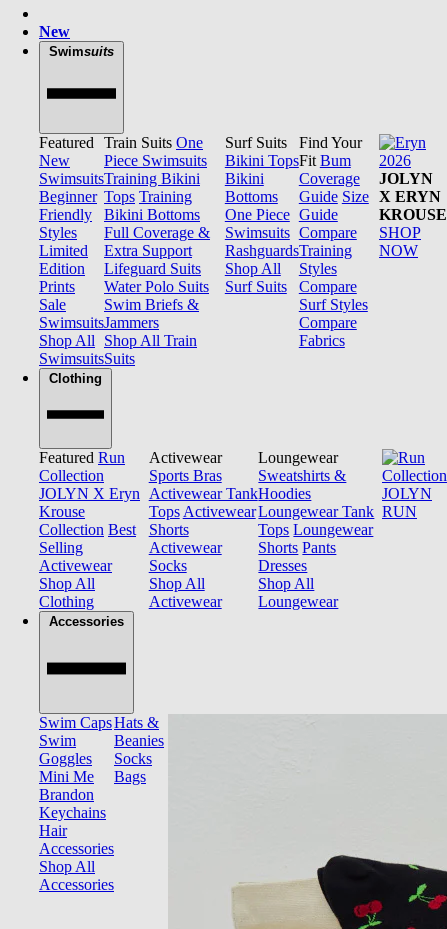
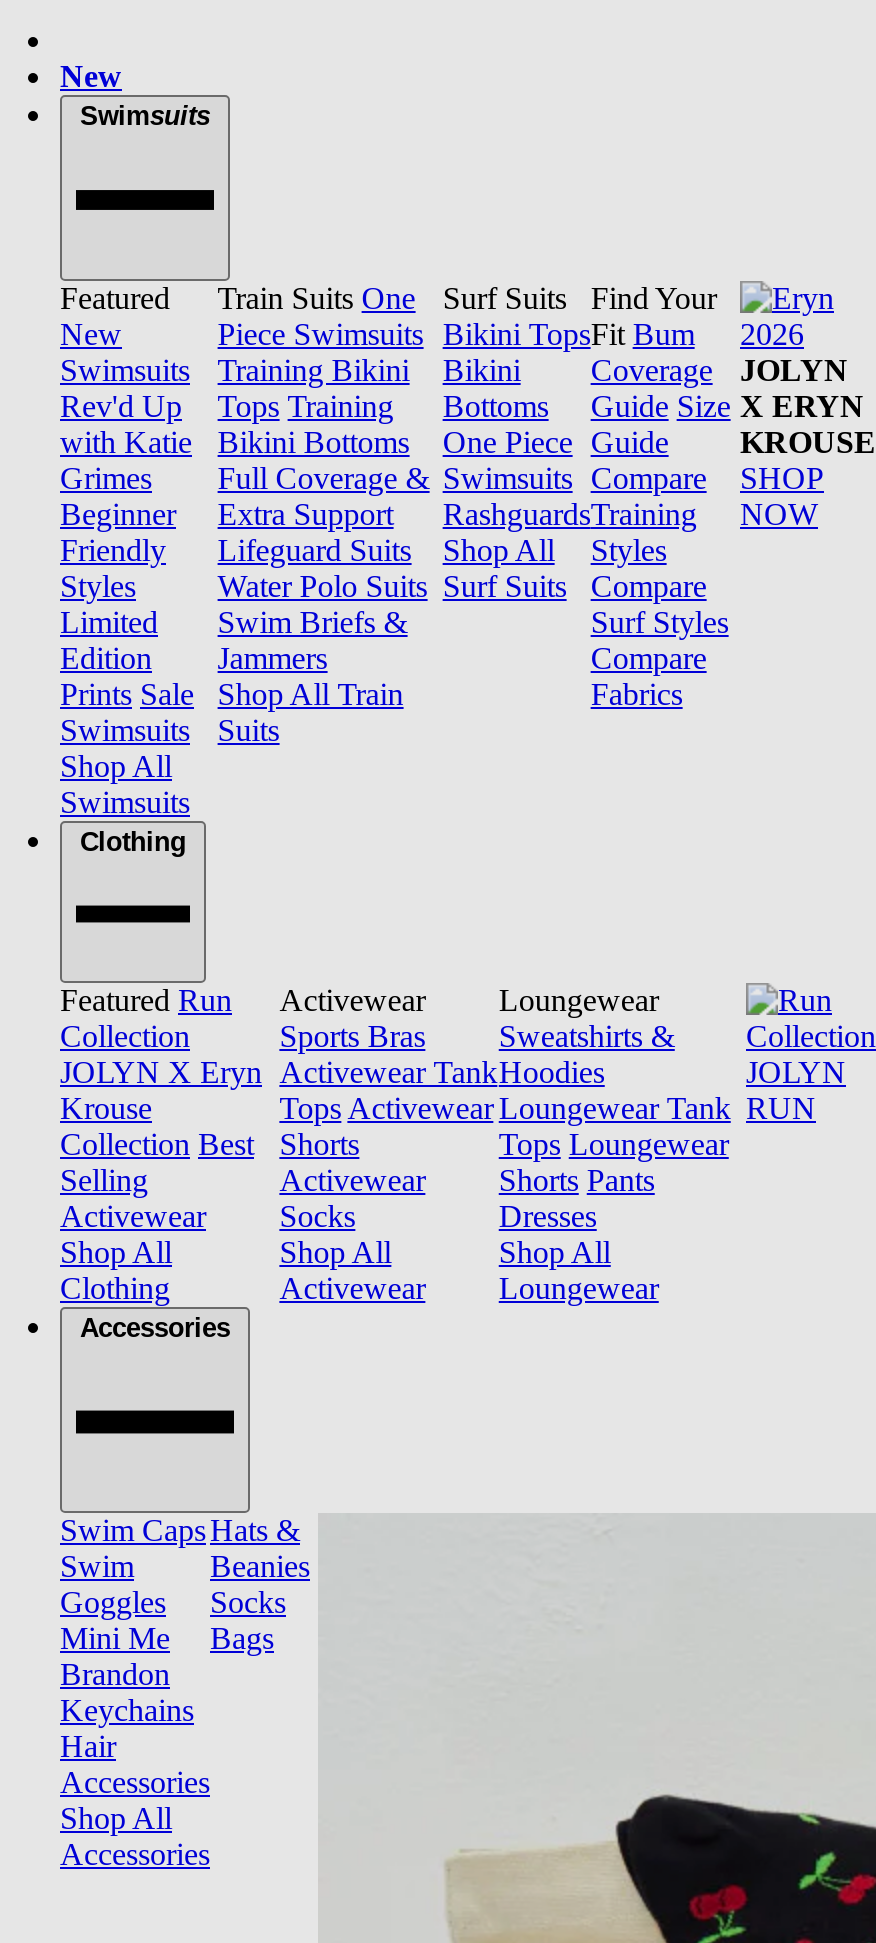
moved [39,188,97,277] -> [60,496,176,674]: Beginner | Friendly | Styles | Limited | Edition
none -> [60,388,192,494] Rev'd Up | with Katie | Grimes

